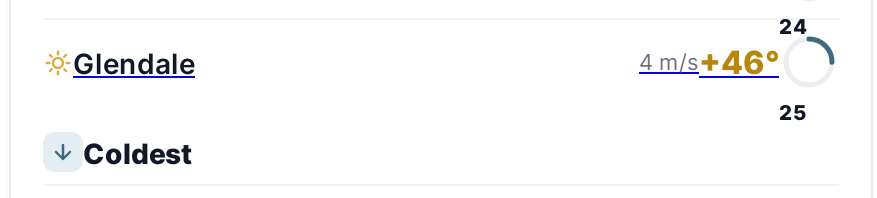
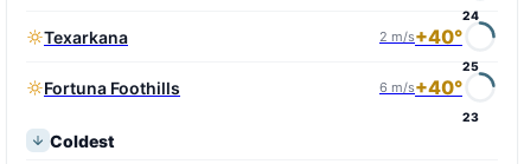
[73,42,779,82] Glendale | 4 m/s+46° -> [44,25,462,48] Texarkana | 2 m/s+40°
none -> [44,76,479,124] Fortuna Foothills | 6 m/s+40° | 23

